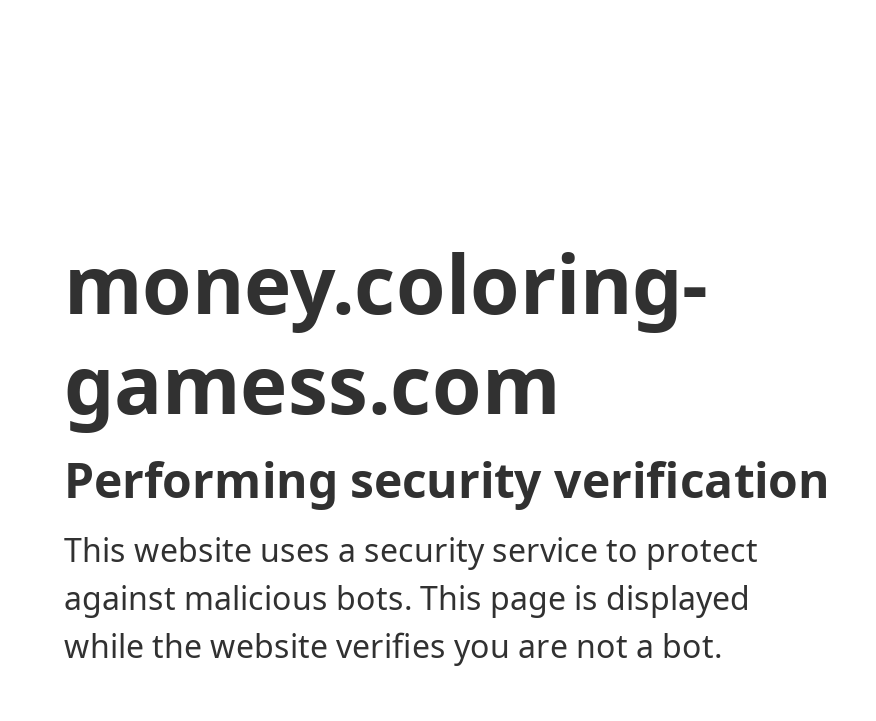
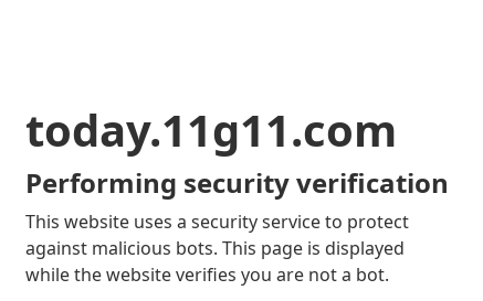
[64,228,708,438] money.coloring- | gamess.com -> [25,99,397,160] today.11g11.com

